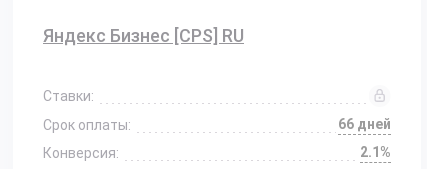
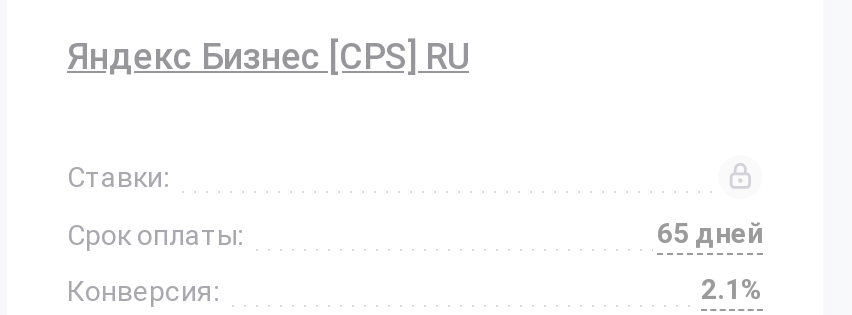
[338,116,391,132] 66 дней -> [657,217,763,249] 65 дней

